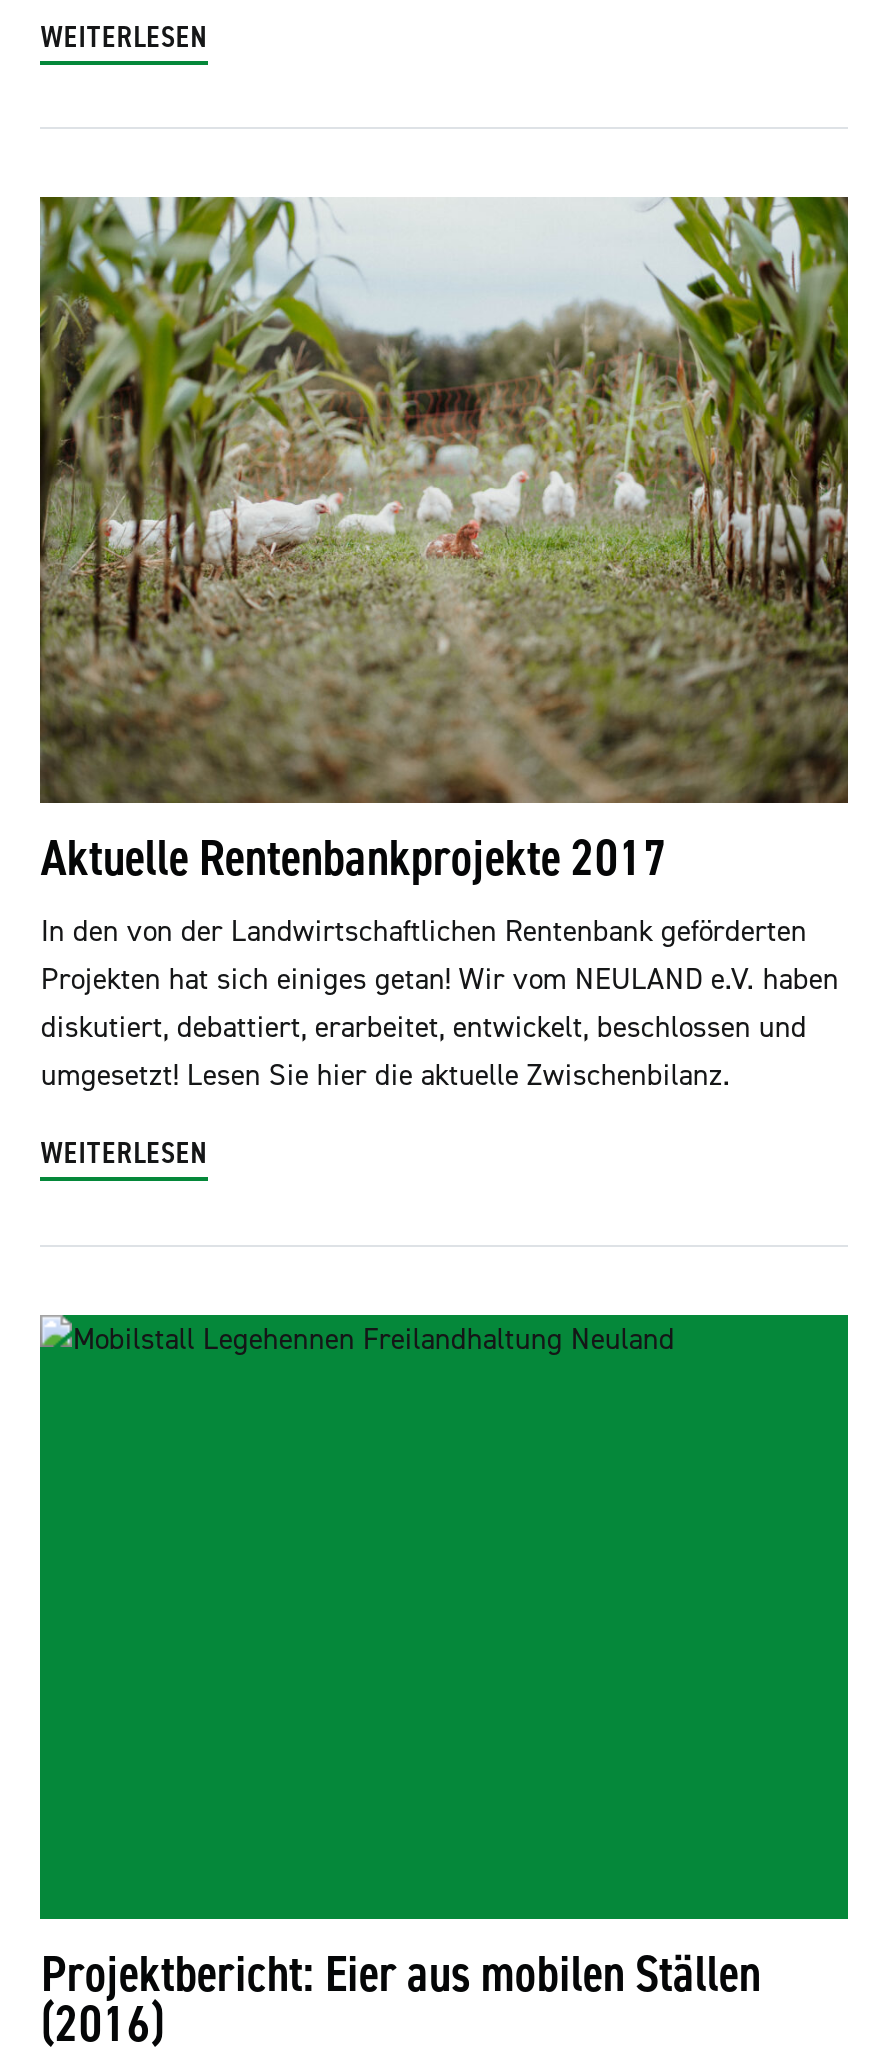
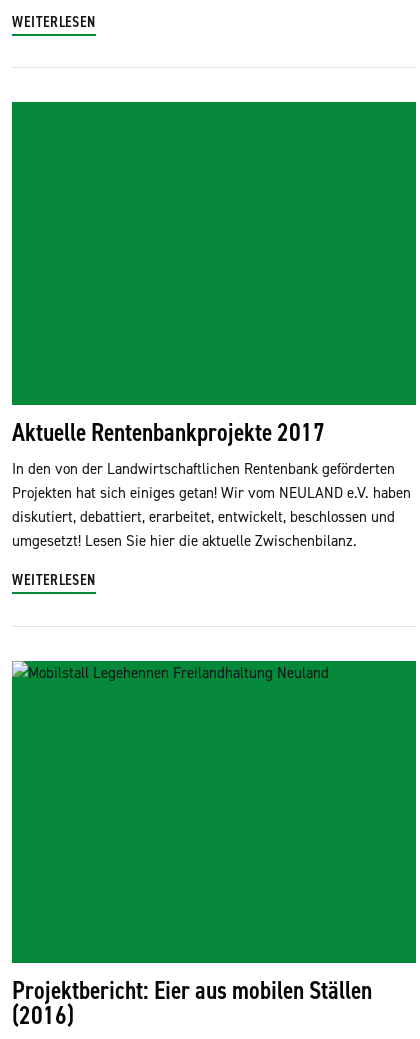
[38,195,850,805] [image] -> none

